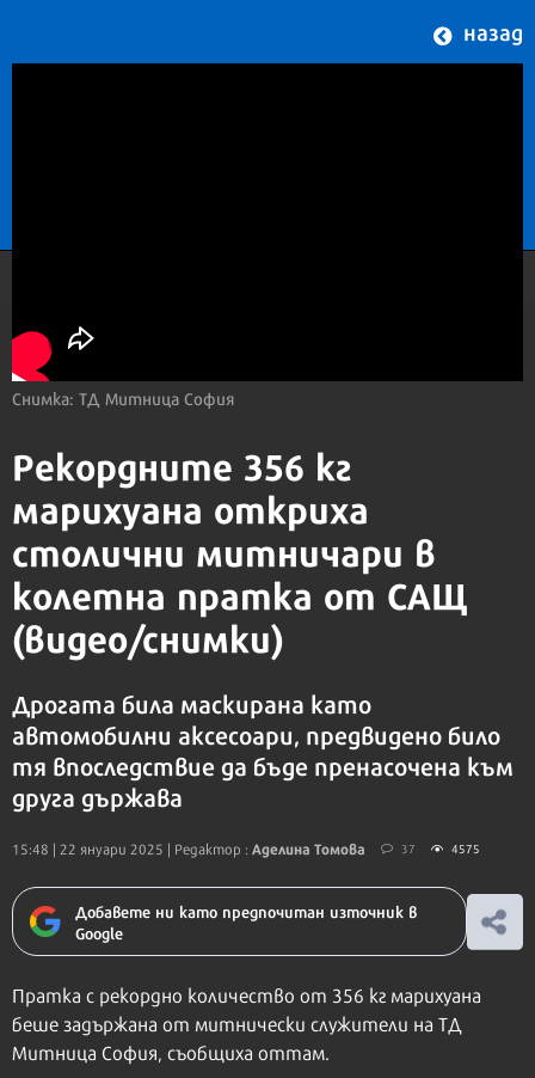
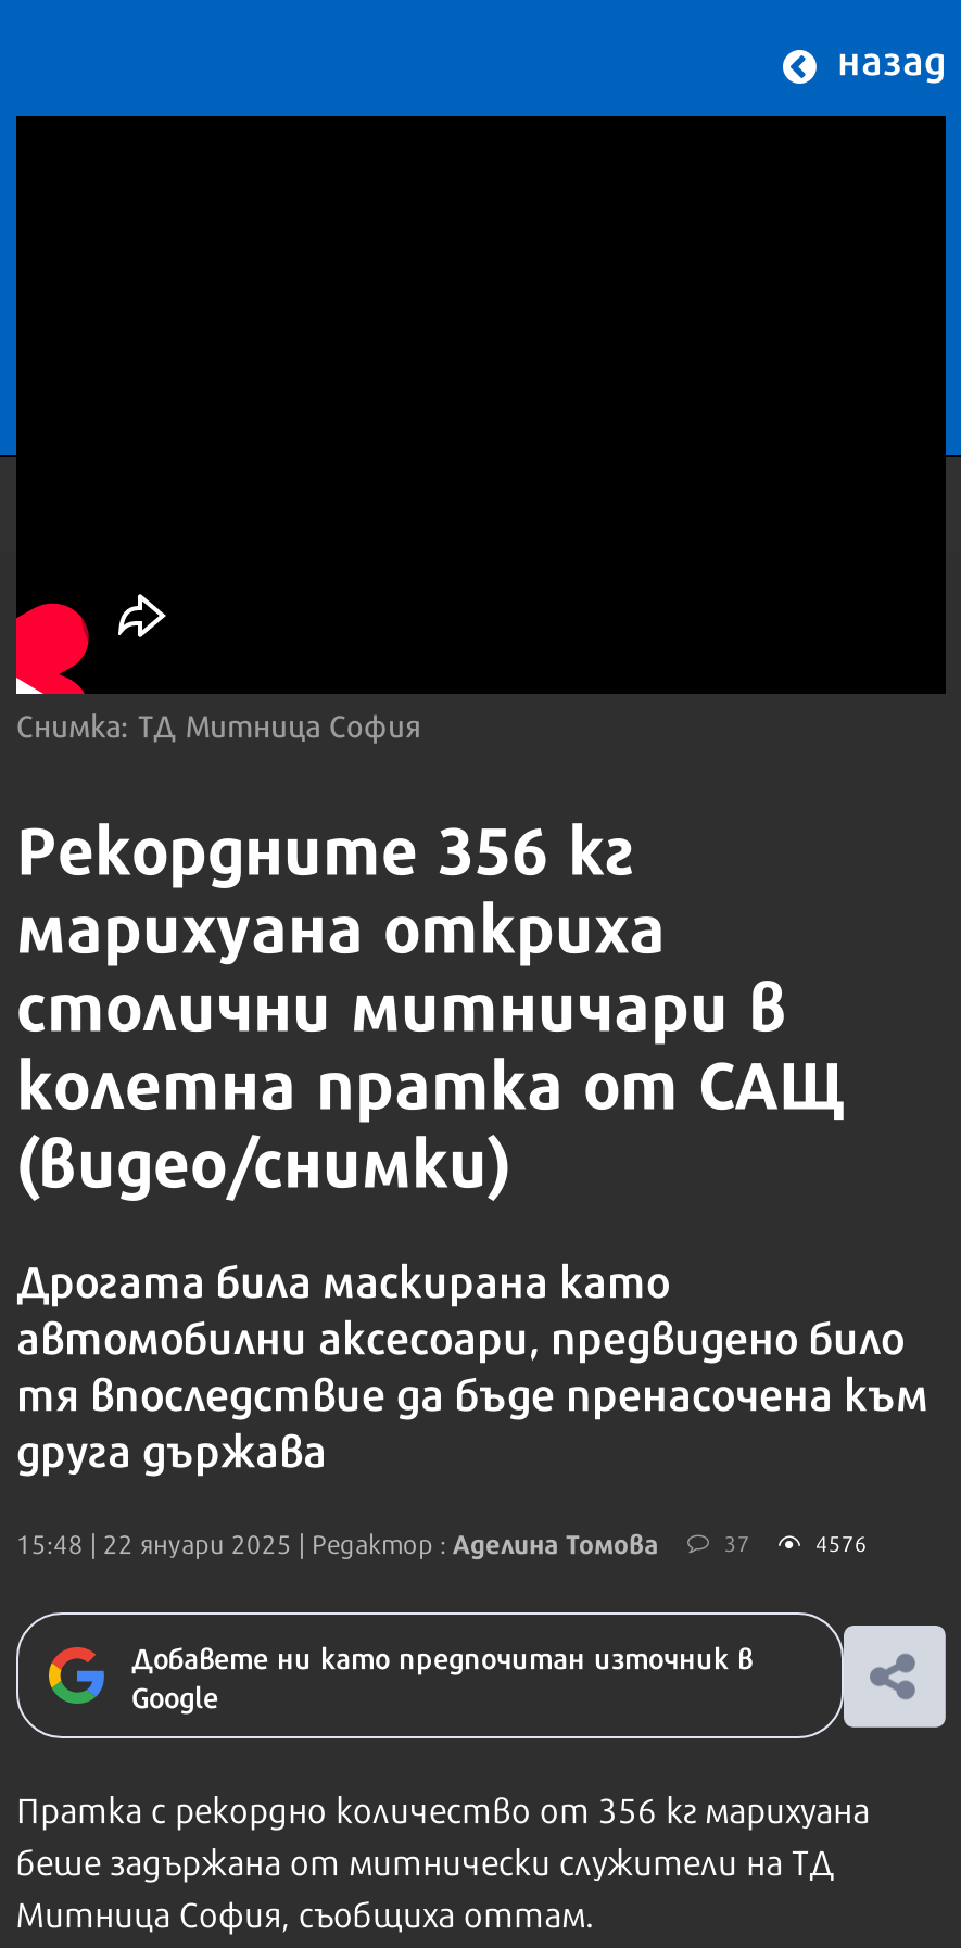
[451,839,480,857] 4575 -> [815,1526,868,1558] 4576

